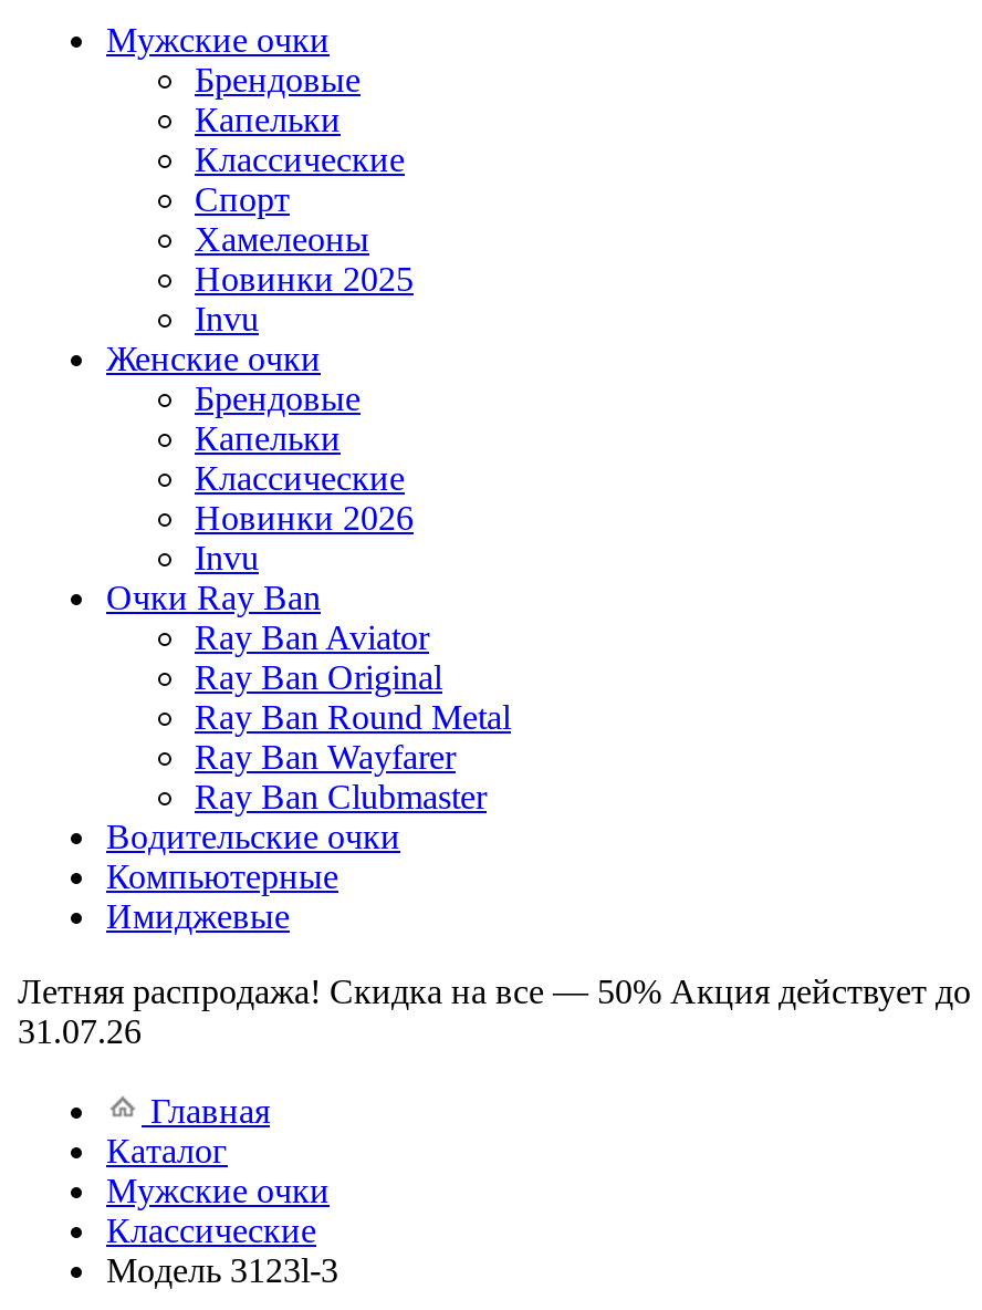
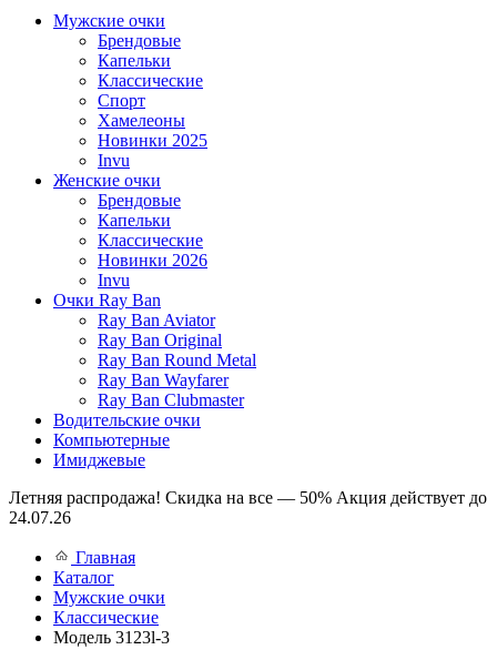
[18,1012,142,1050] 31.07.26 -> [9,508,71,527] 24.07.26

